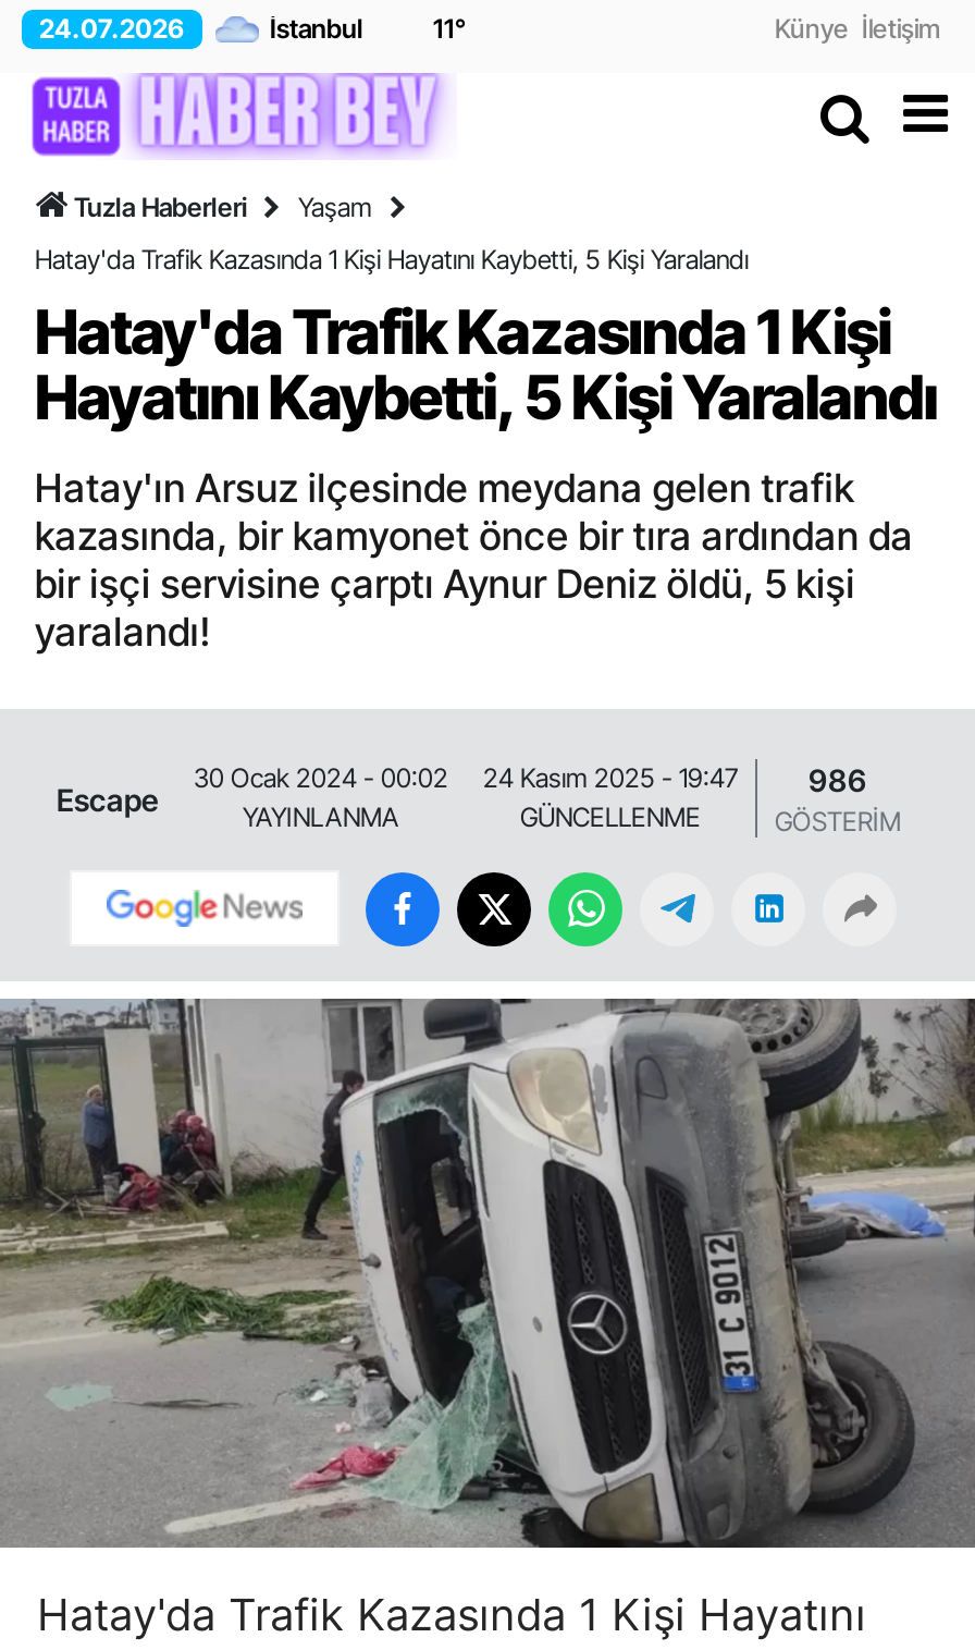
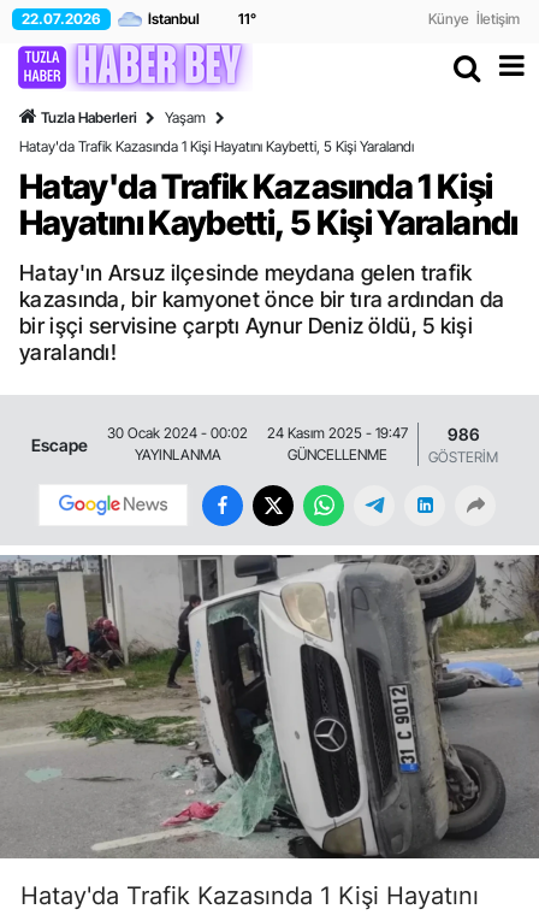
[39,12,185,45] 24.07.2026 -> [22,10,101,28] 22.07.2026

